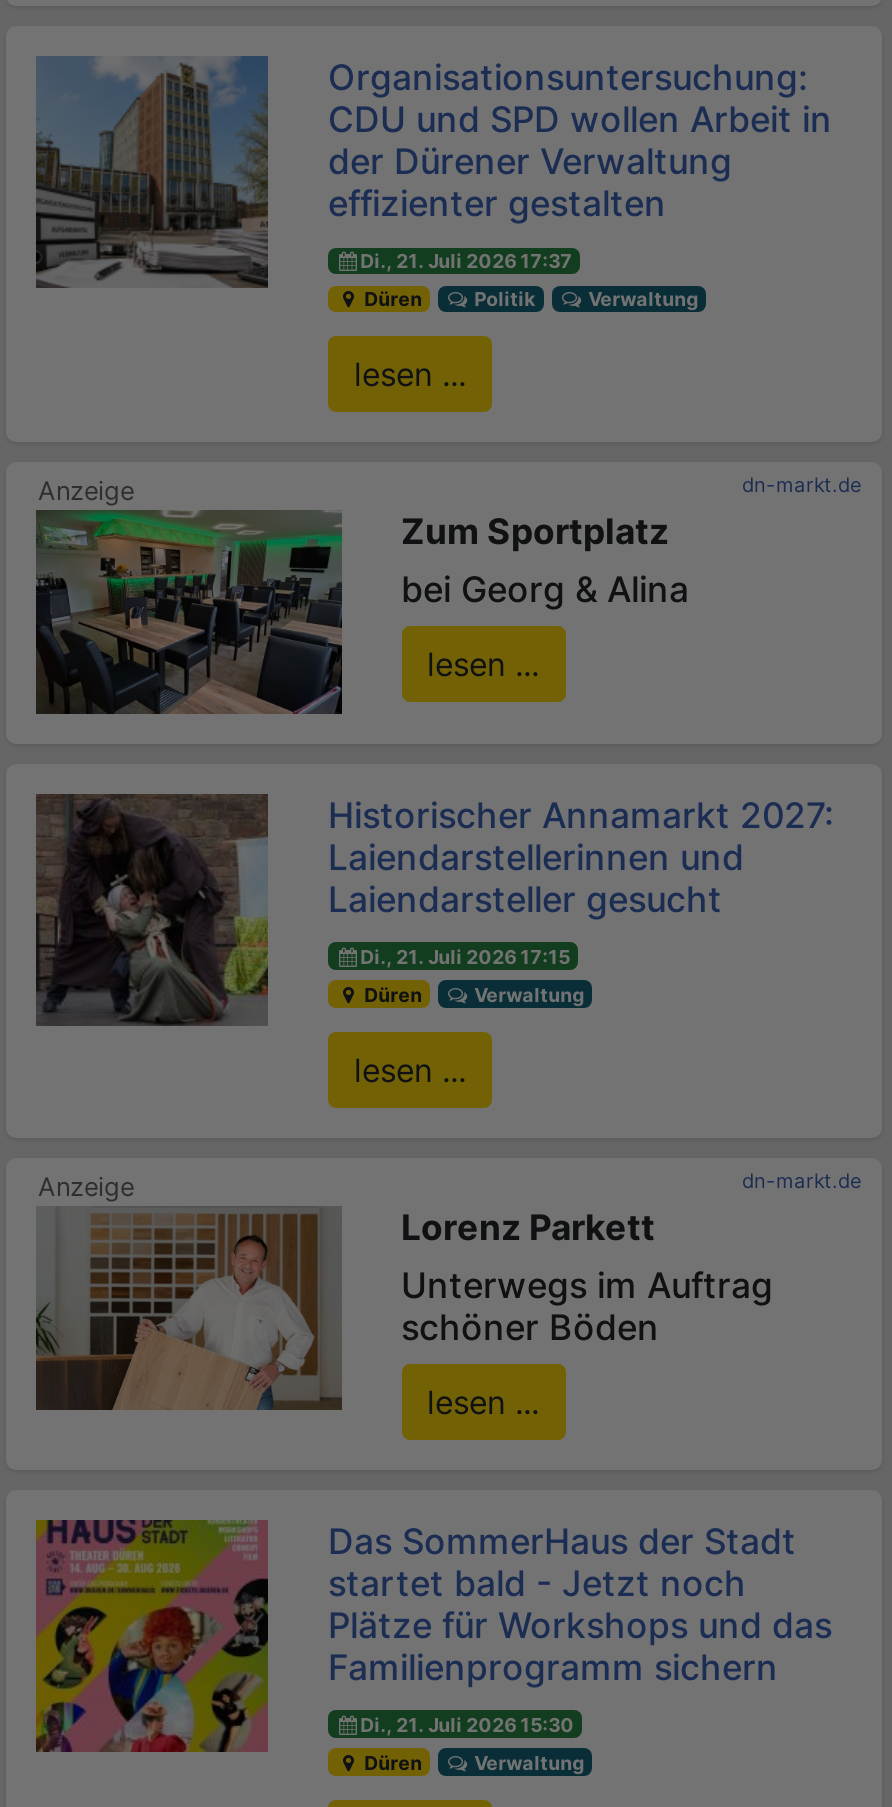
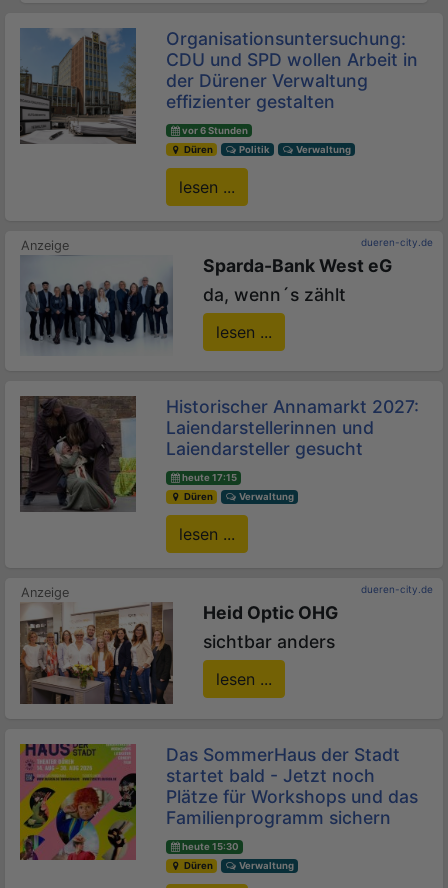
[360,250,572,272] Di., 21. Juli 2026 17:37 -> [182,125,248,136] vor 6 Stunden
[34,472,862,716] [image] | dn-markt.de | Zum Sportplatz | bei Georg & Alina -> [20,236,433,357] [image] | dueren-city.de | Sparda-Bank West eG | da, wenn´s zählt
[360,946,570,968] Di., 21. Juli 2026 17:15 -> [182,472,237,483] heute 17:15
[36,1168,862,1440] [image] | dn-markt.de | Lorenz Parkett | Unterwegs im Auftrag | schöner Böden -> [19,583,433,705] [image] | dueren-city.de | Heid Optic OHG | sichtbar anders
[360,1714,574,1736] Di., 21. Juli 2026 15:30 -> [182,841,239,852] heute 15:30

